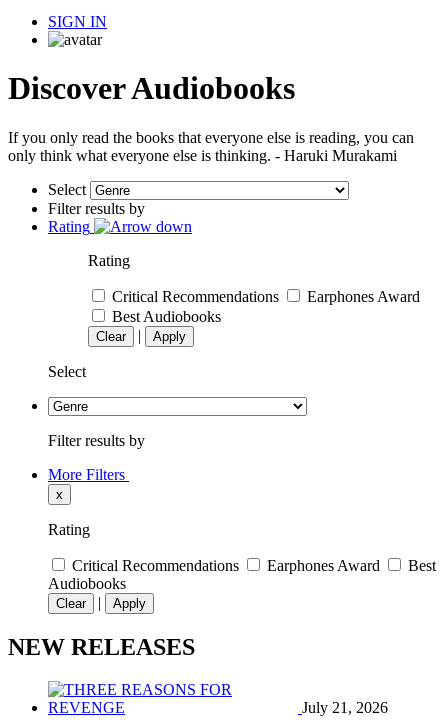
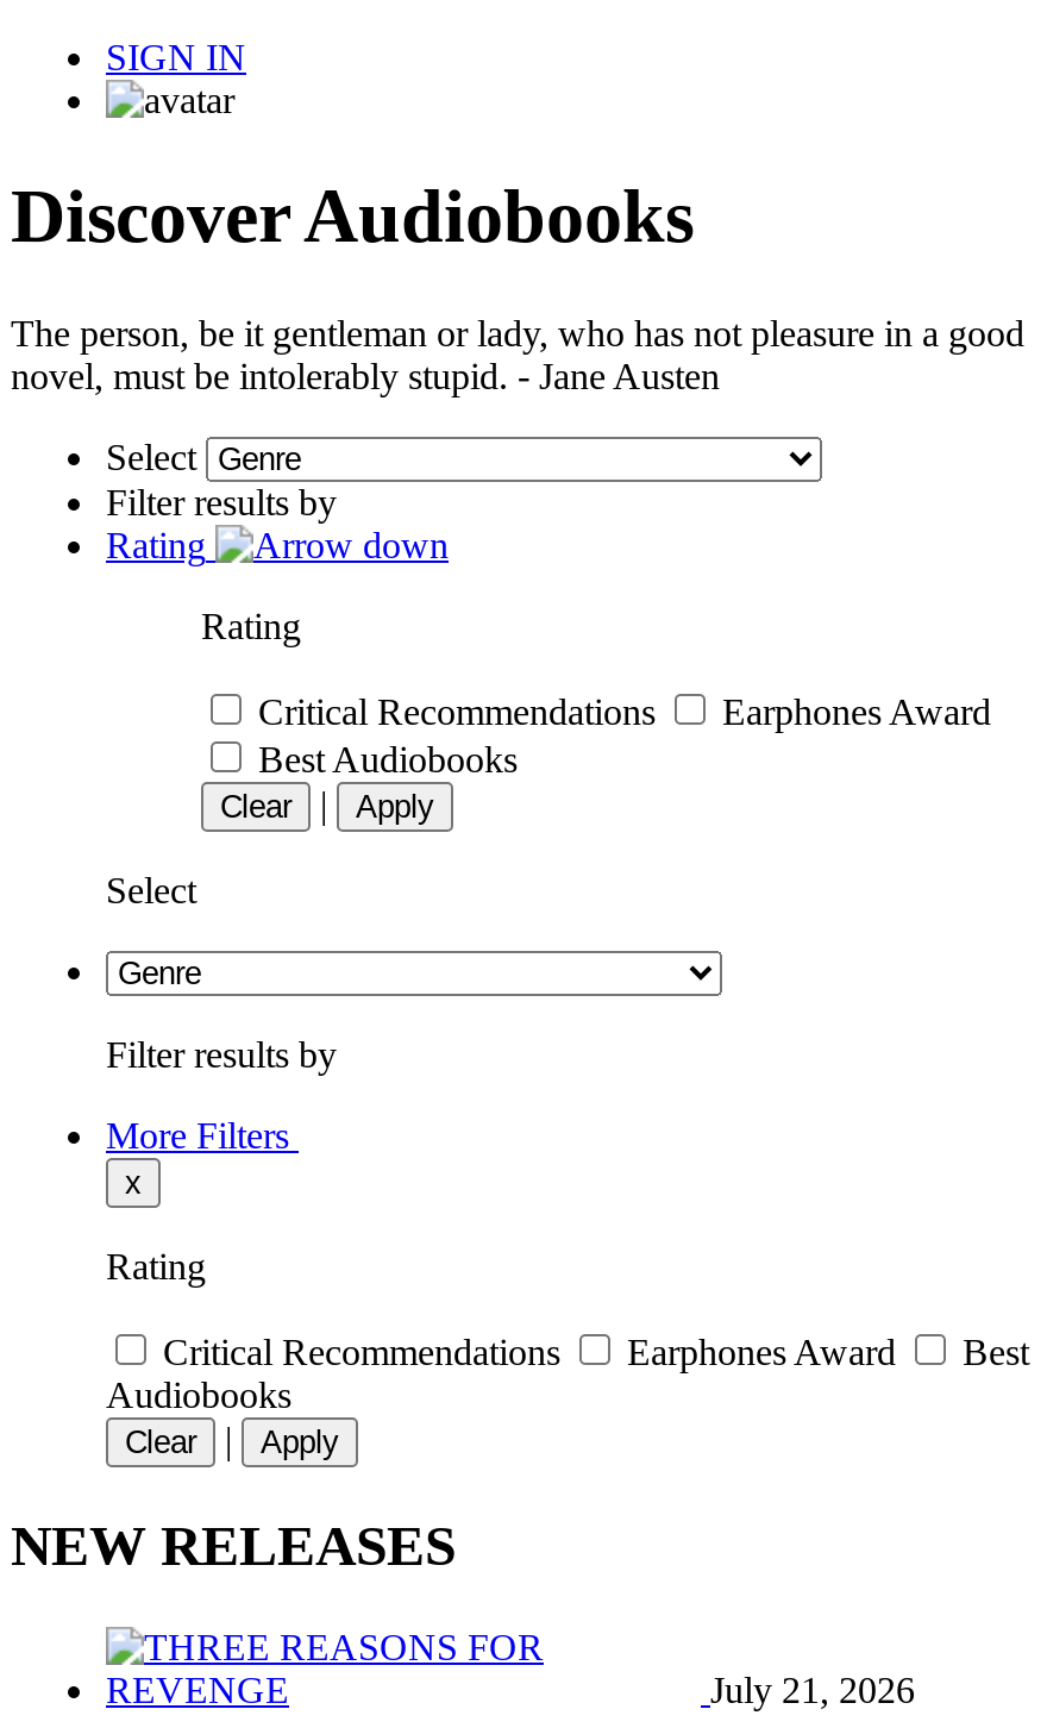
[8,129,414,164] If you only read the books that everyone else is reading, you can | only think what everyone else is thinking. - Haruki Murakami -> [11,313,1024,396] The person, be it gentleman or lady, who has not pleasure in a good | novel, must be intolerably stupid. - Jane Austen

